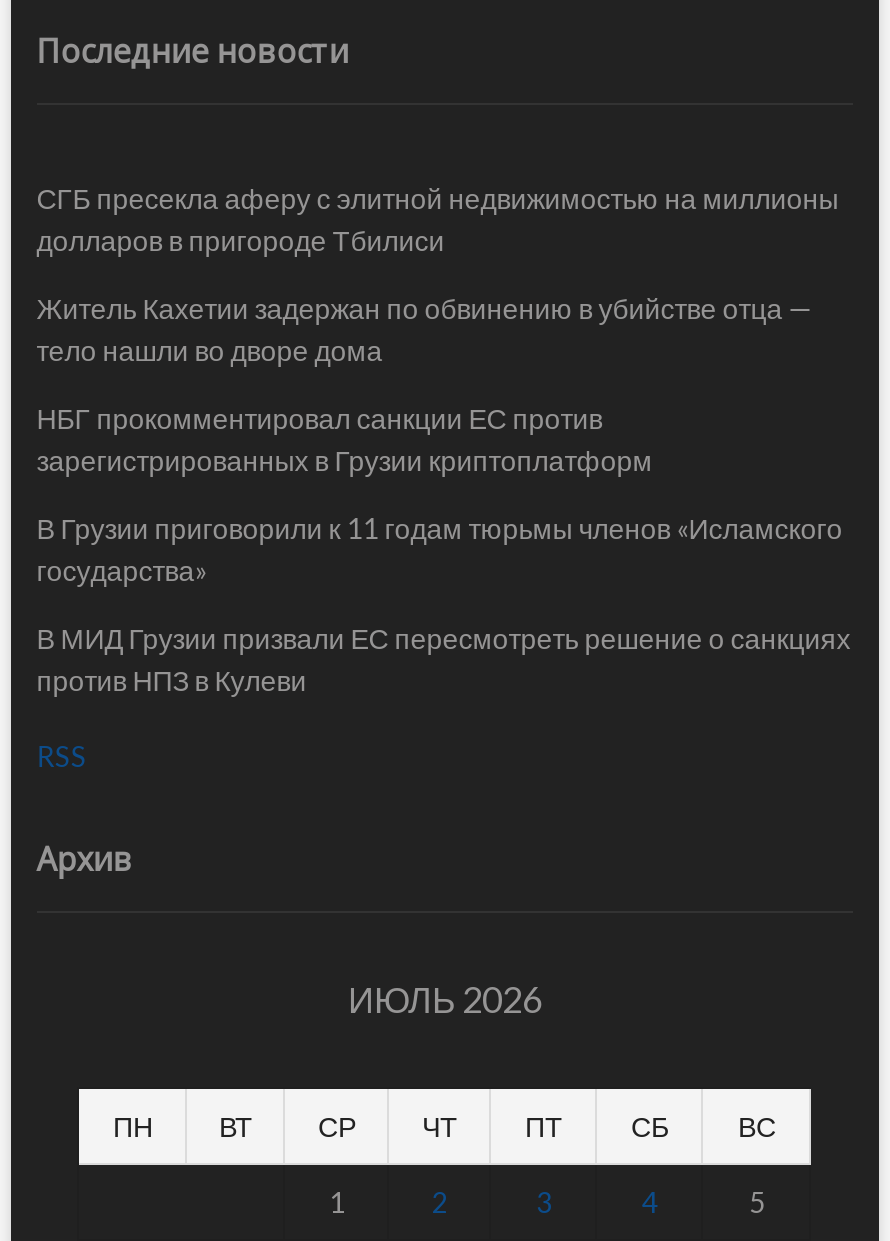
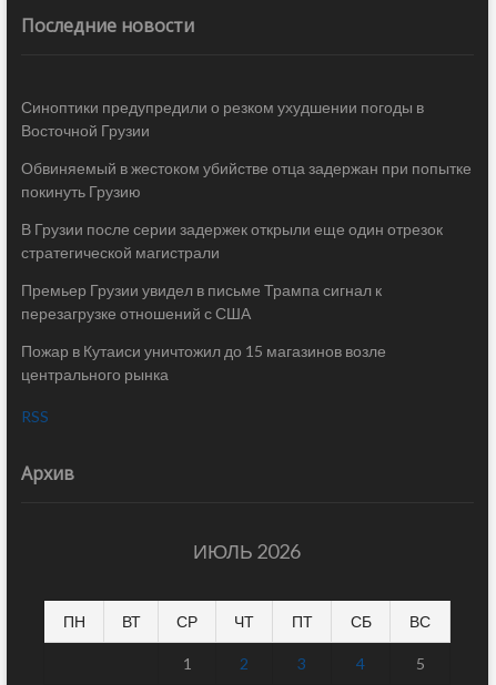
[37,180,839,256] СГБ пресекла аферу с элитной недвижимостью на миллионы | долларов в пригороде Тбилиси -> [21,97,424,139] Синоптики предупредили о резком ухудшении погоды в | Восточной Грузии
[37,290,813,366] Житель Кахетии задержан по обвинению в убийстве отца — | тело нашли во дворе дома -> [21,158,471,200] Обвиняемый в жестоком убийстве отца задержан при попытке | покинуть Грузию
[37,400,653,476] НБГ прокомментировал санкции ЕС против | зарегистрированных в Грузии криптоплатформ -> [21,219,443,261] В Грузии после серии задержек открыли еще один отрезок | стратегической магистрали
[37,510,843,586] В Грузии приговорили к 11 годам тюрьмы членов «Исламского | государства» -> [21,280,381,322] Премьер Грузии увидел в письме Трампа сигнал к | перезагрузке отношений с США
[37,620,851,696] В МИД Грузии призвали ЕС пересмотреть решение о санкциях | против НПЗ в Кулеви -> [21,341,386,383] Пожар в Кутаиси уничтожил до 15 магазинов возле | центрального рынка

